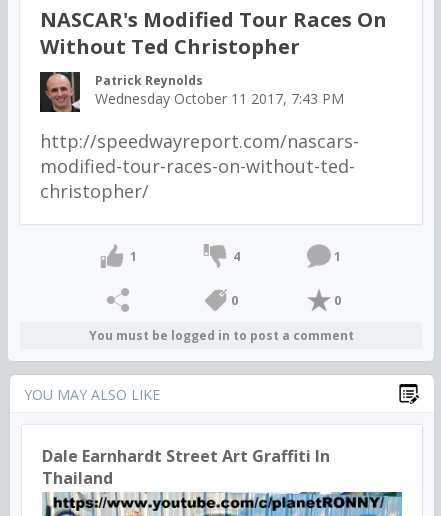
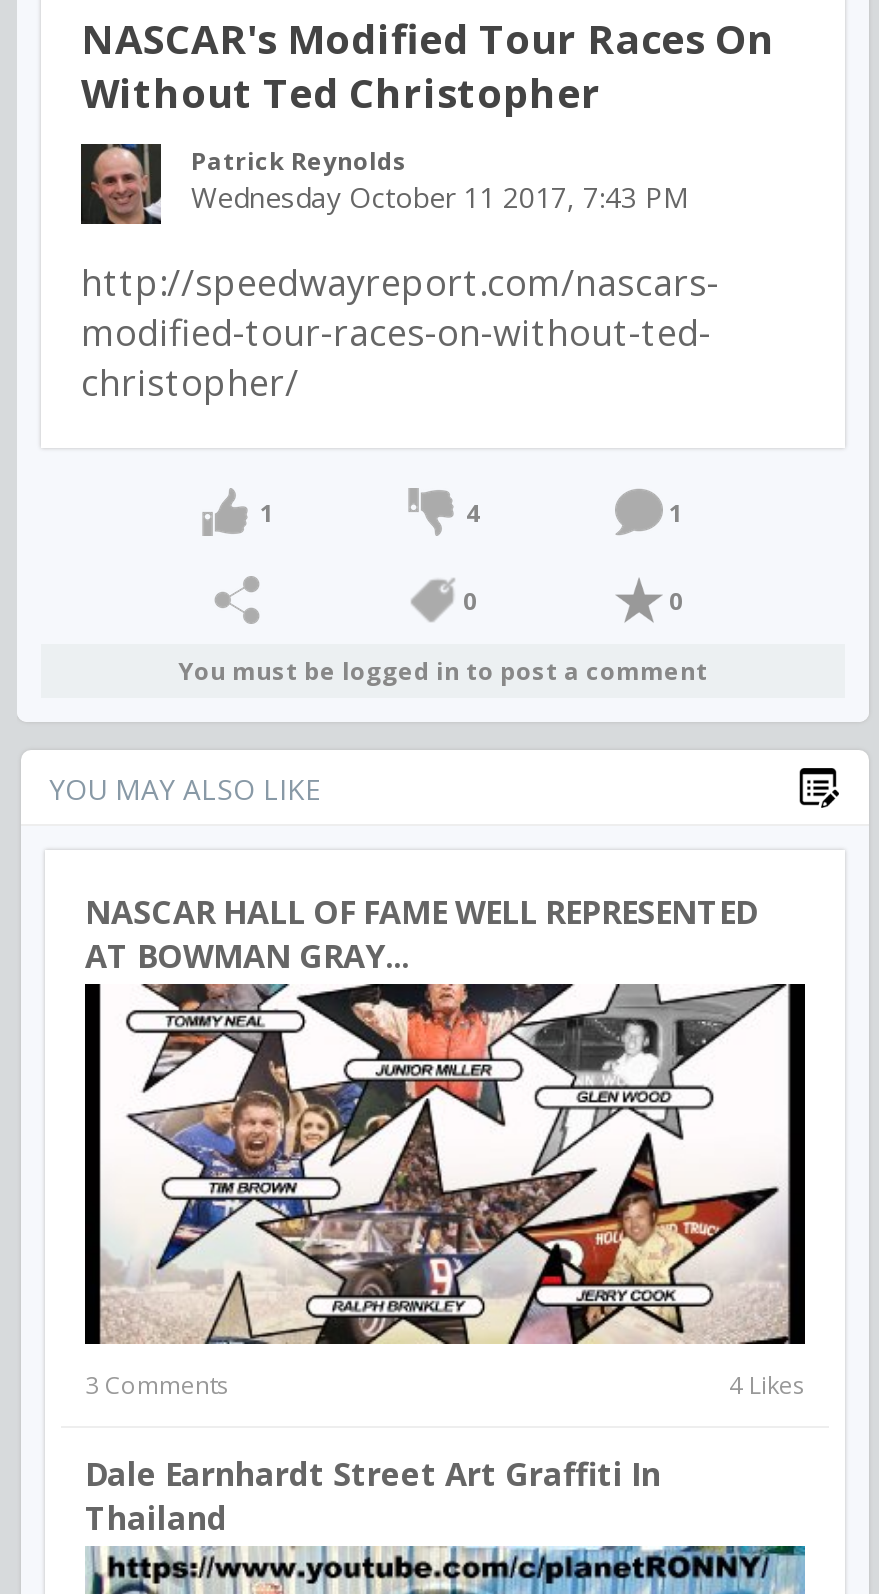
none -> [83,982,807,1402] [image] | 3 Comments | 4 Likes
none -> [85,890,757,978] NASCAR HALL OF FAME WELL REPRESENTED | AT BOWMAN GRAY...

